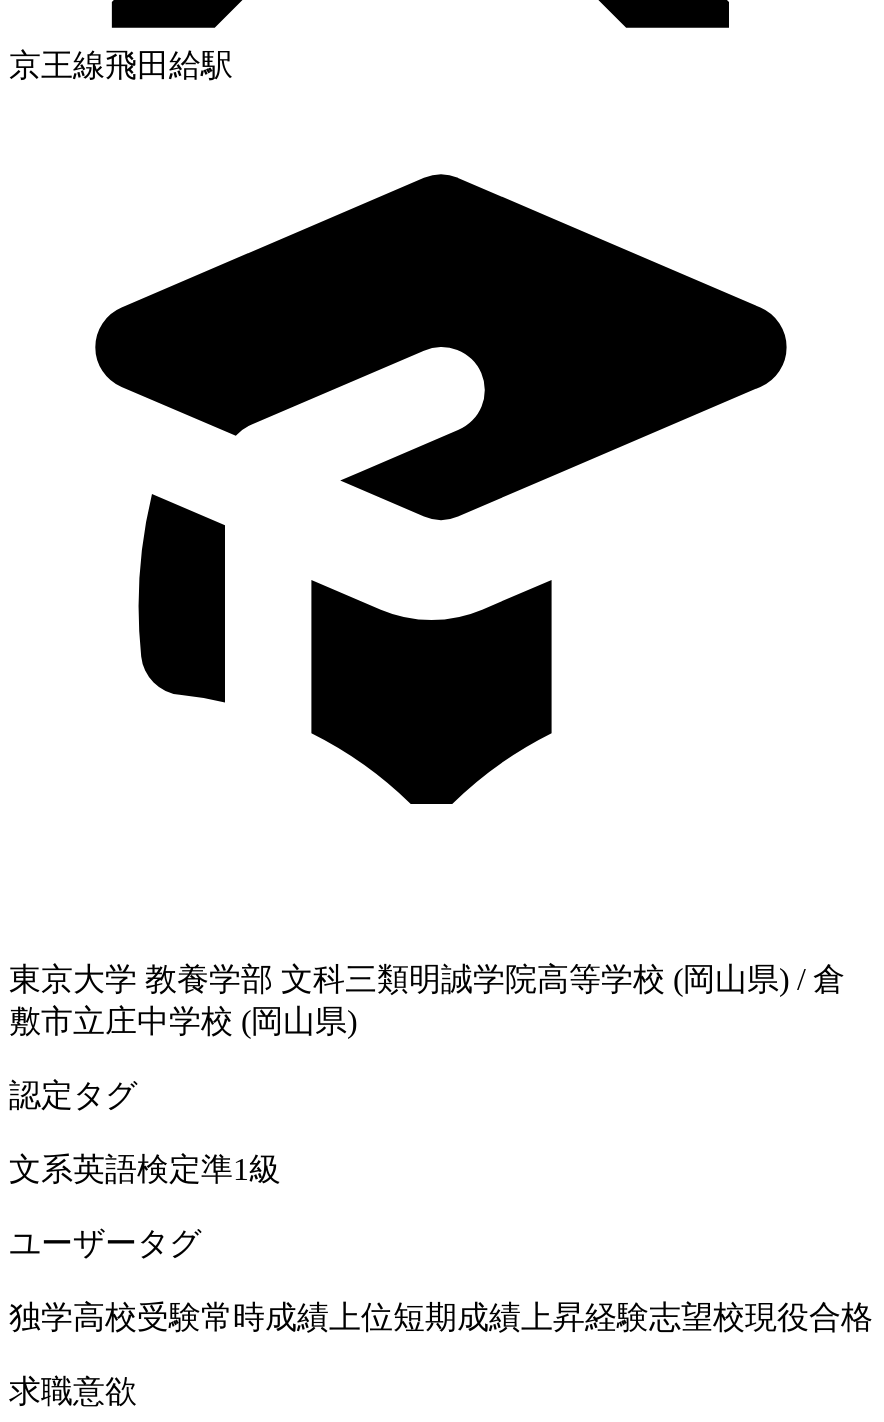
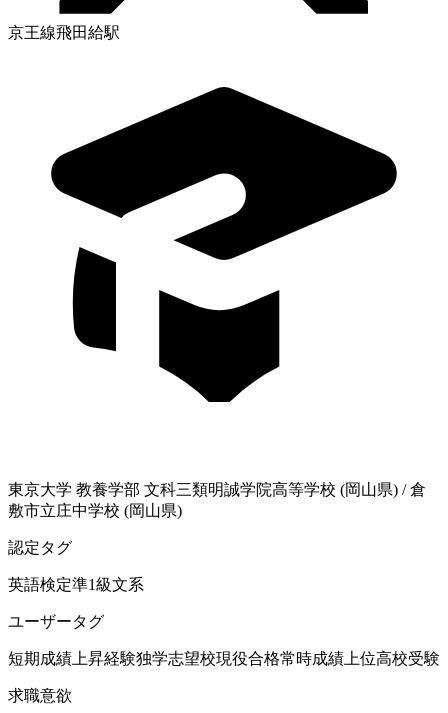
[9,1153,281,1187] 文系英語検定準1級 -> [8,576,144,593] 英語検定準1級文系
[9,1301,873,1335] 独学高校受験常時成績上位短期成績上昇経験志望校現役合格 -> [8,650,440,667] 短期成績上昇経験独学志望校現役合格常時成績上位高校受験

